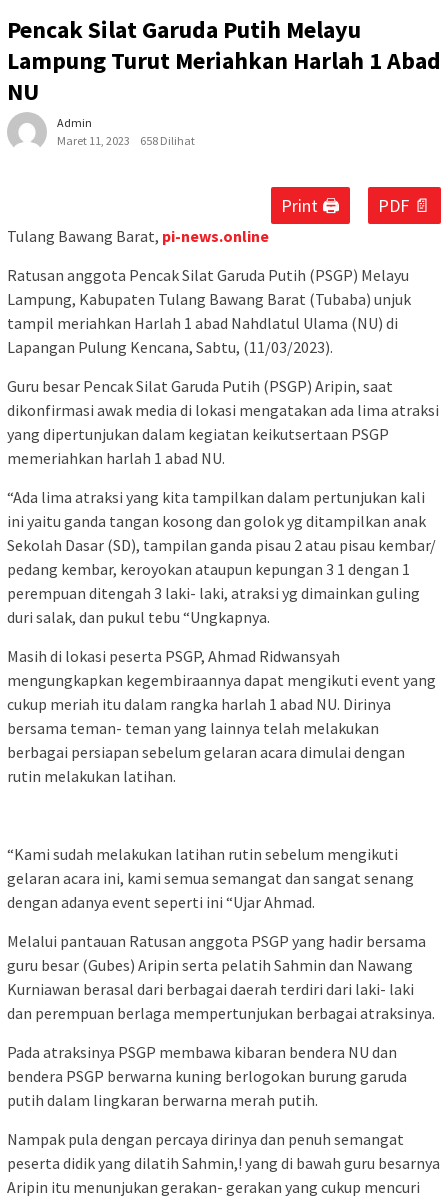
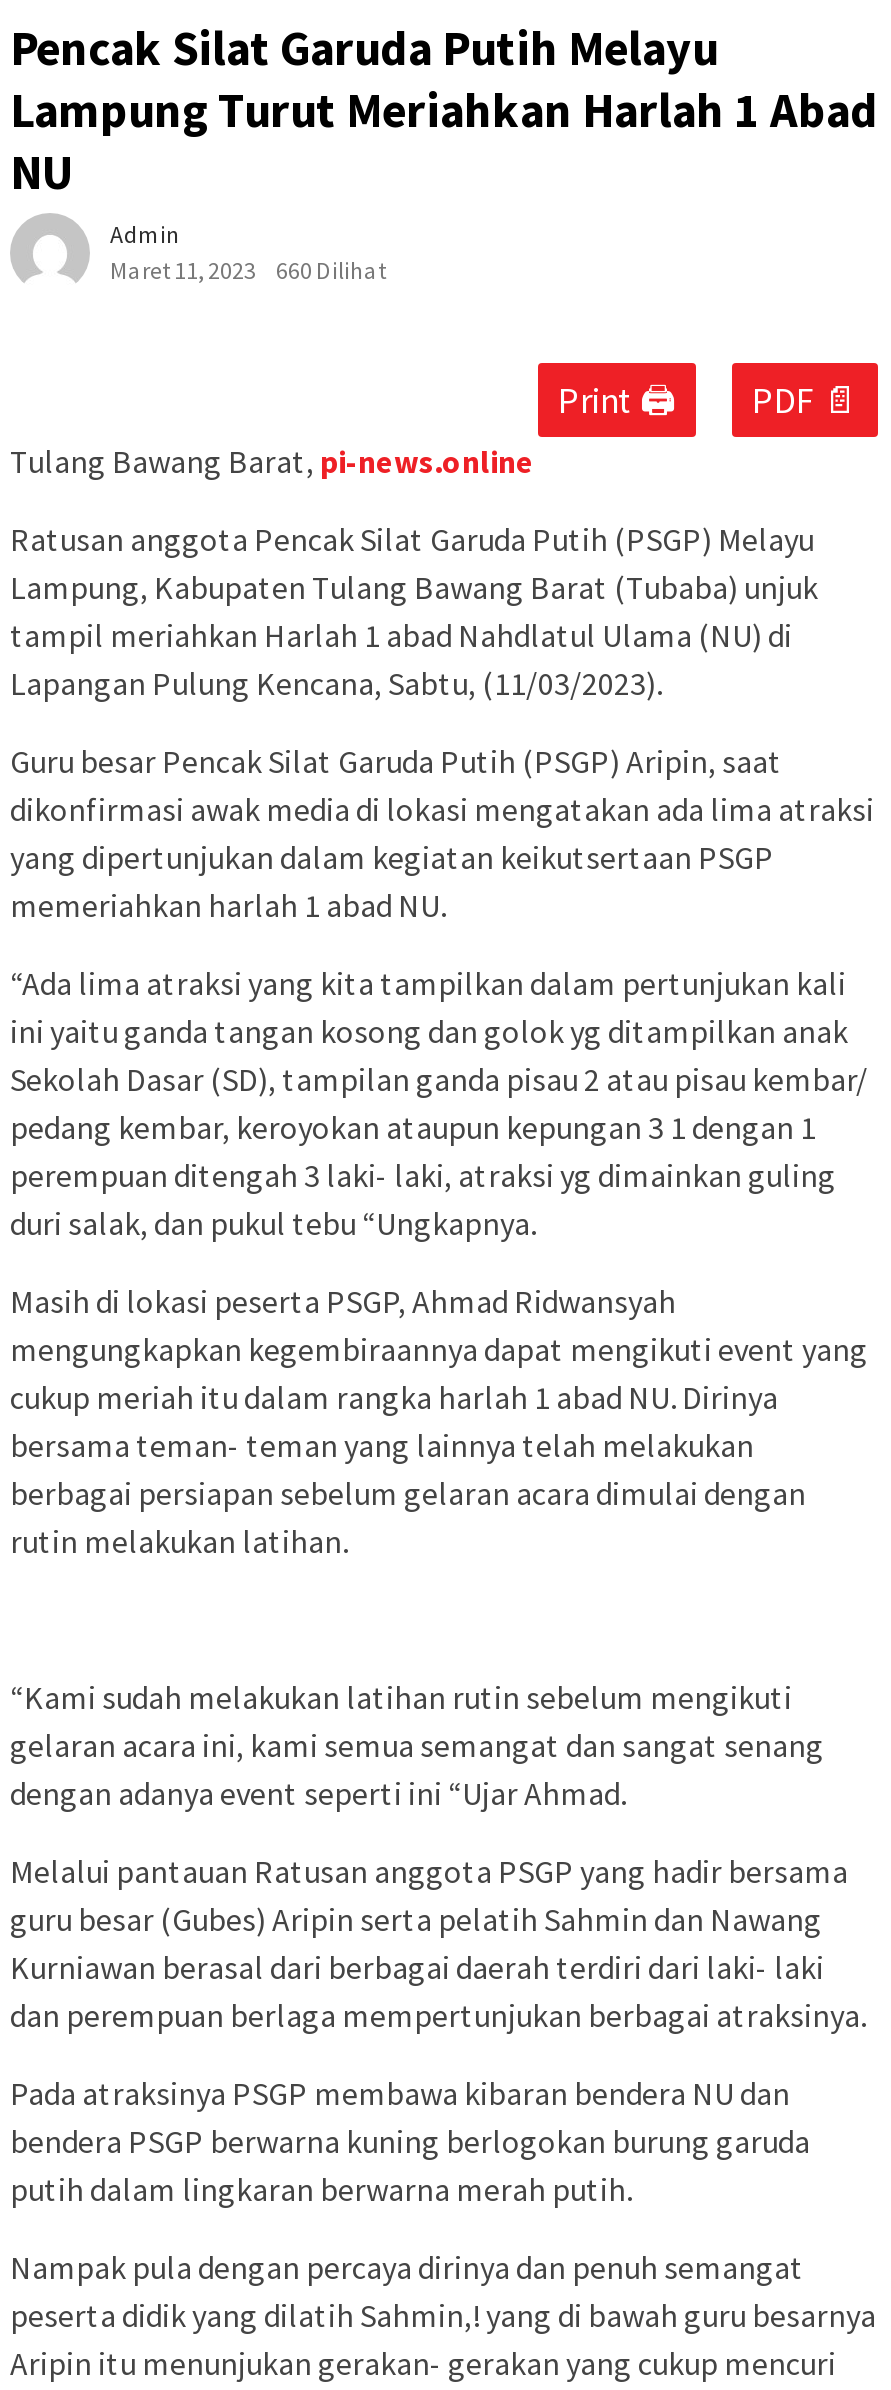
[57,133,195,148] Maret 11, 2023 658 Dilihat -> [110,256,386,286] Maret 11, 2023 660 Dilihat

